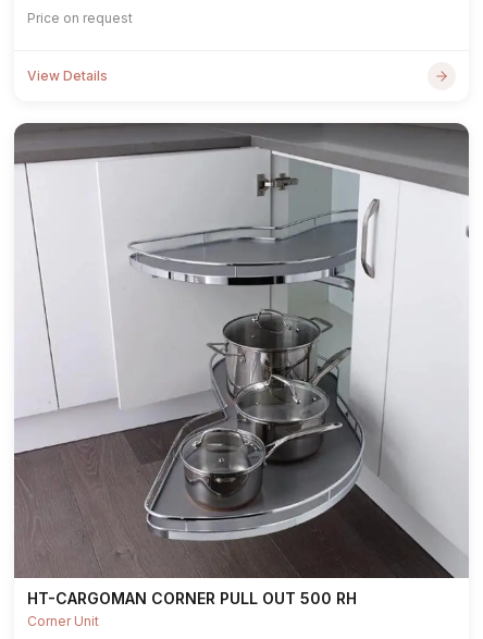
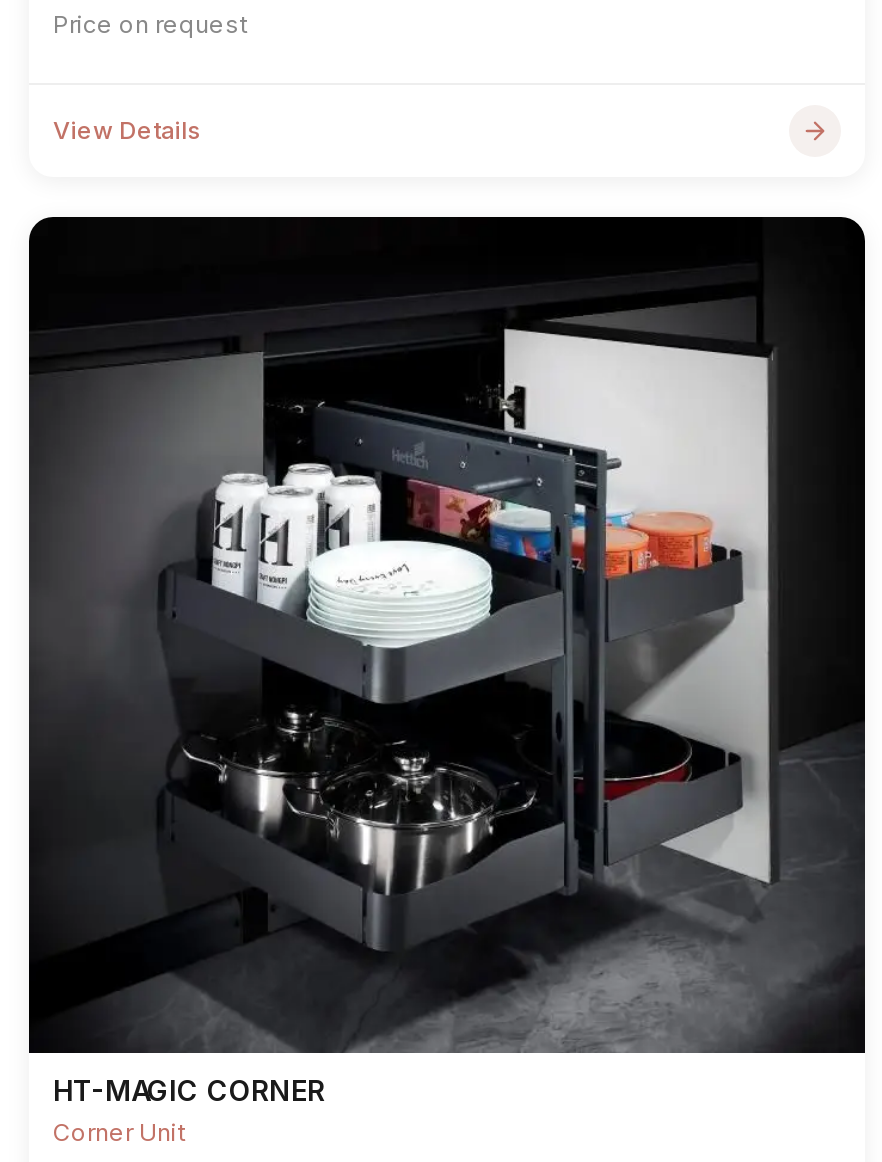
[13,122,470,608] [image] | HT-CARGOMAN CORNER PULL OUT 500 RH -> [27,219,867,1108] [image] | HT-MAGIC CORNER

